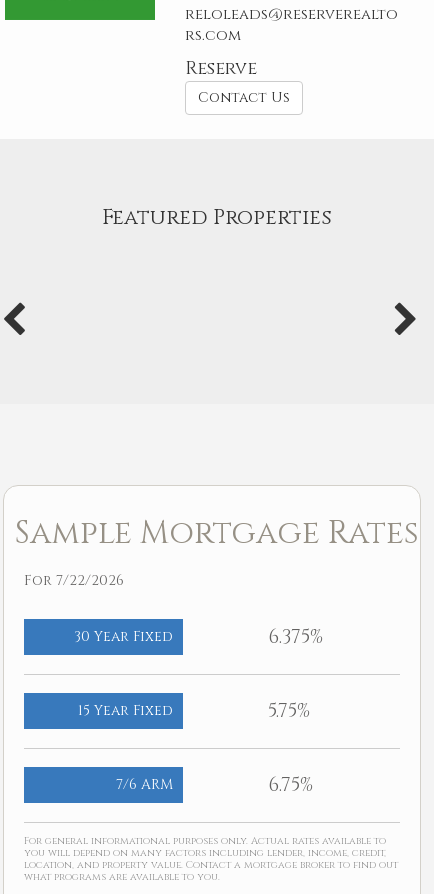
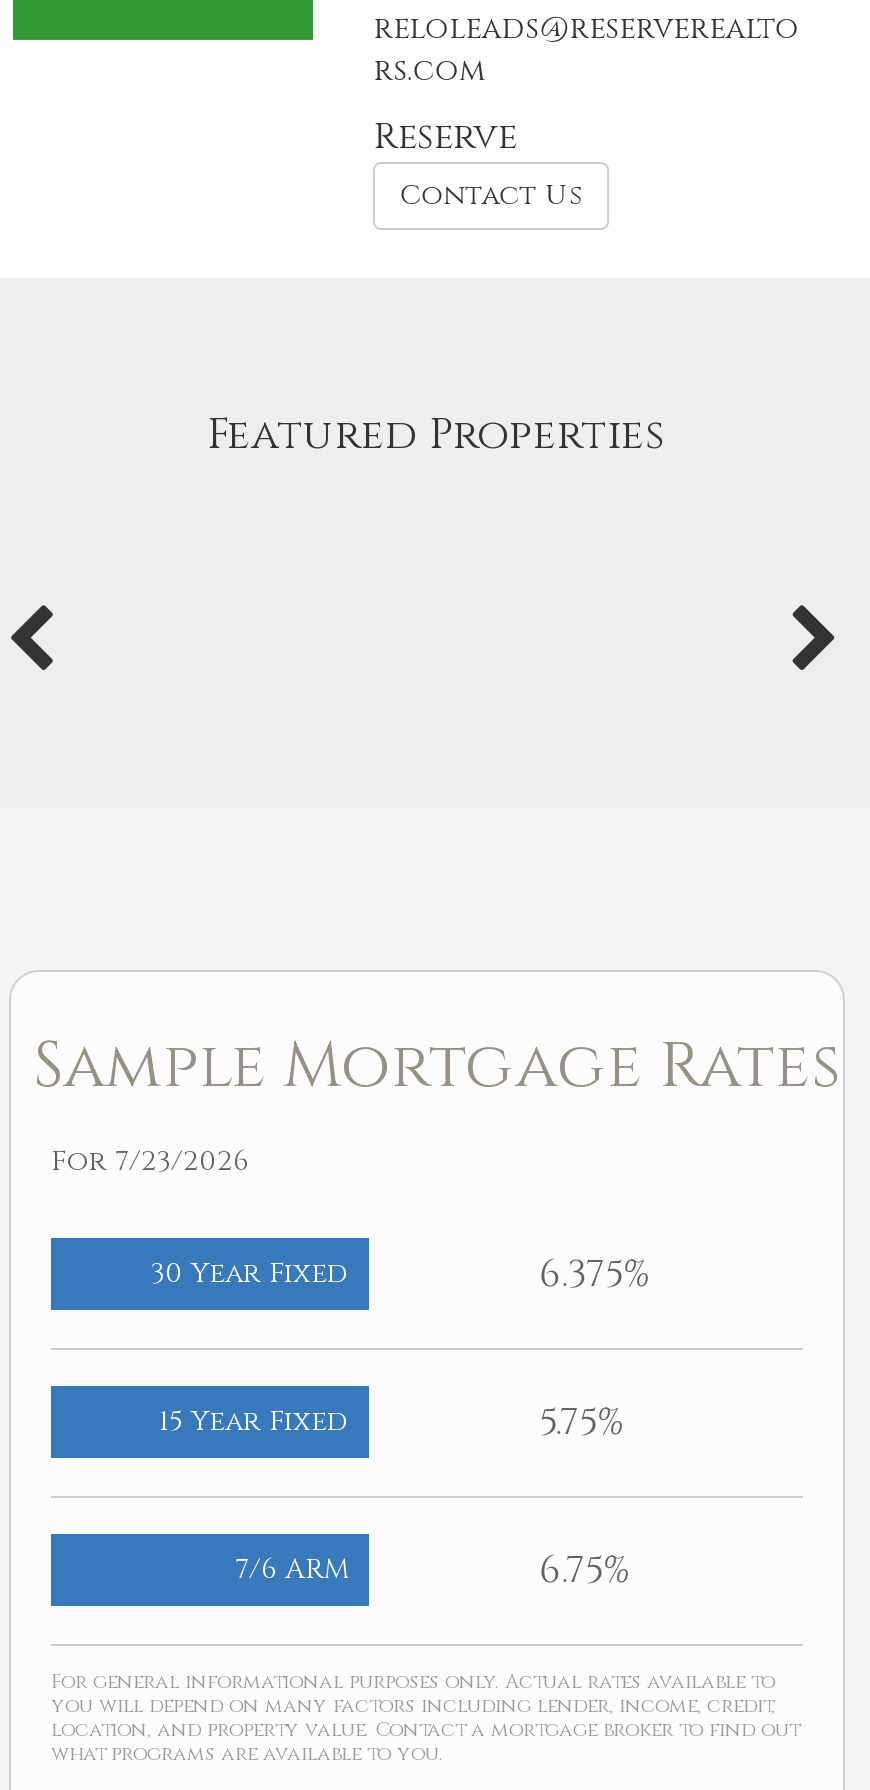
[24,571,124,590] For 7/22/2026 -> [51,1142,249,1180] For 7/23/2026

